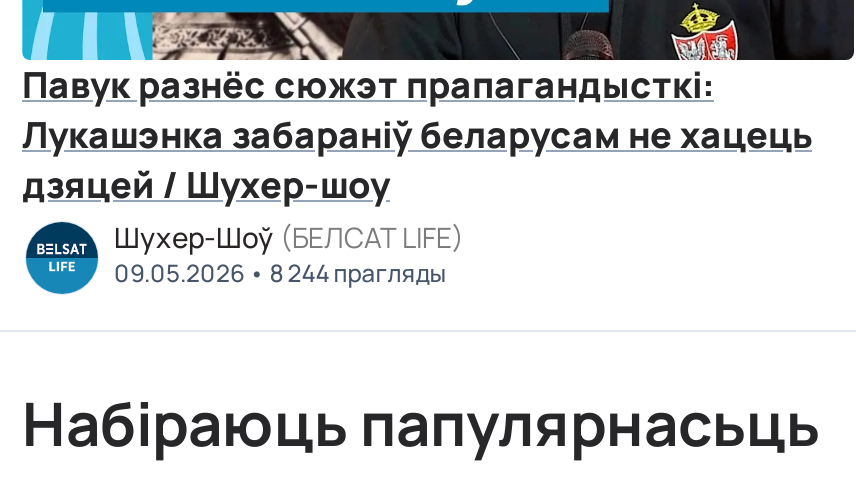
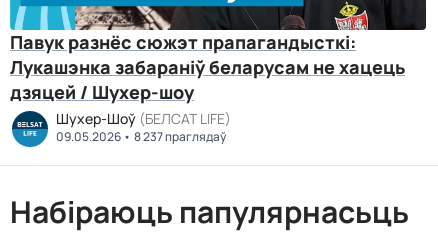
[114,256,446,290] 09.05.2026 8 244 прагляды -> [56,128,226,145] 09.05.2026 8 237 праглядаў

